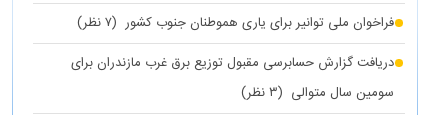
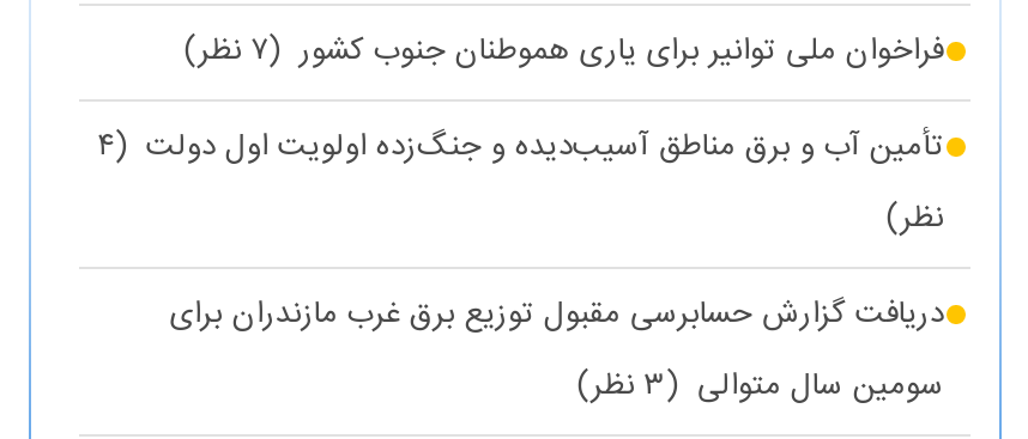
none -> [98,120,944,244] تأمین آب و برق مناطق آسیب‌دیده و جنگ‌زده اولویت اول دولت (۴ | نظر)

